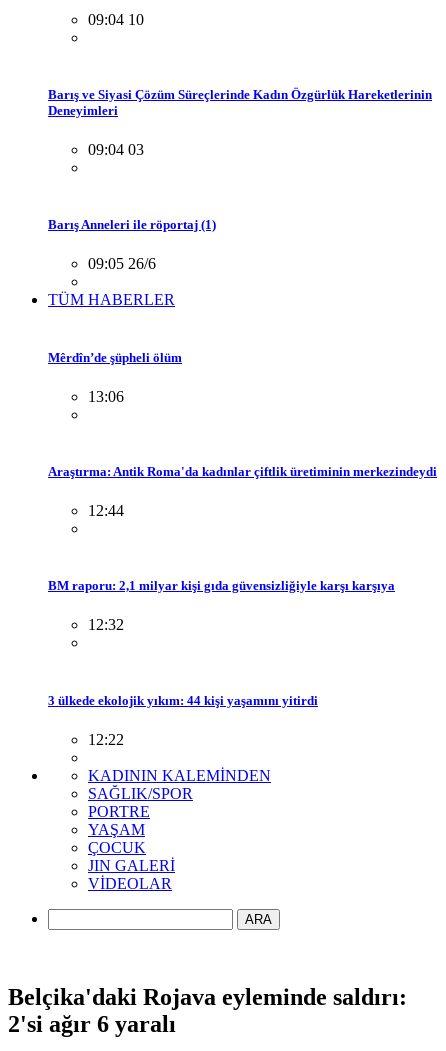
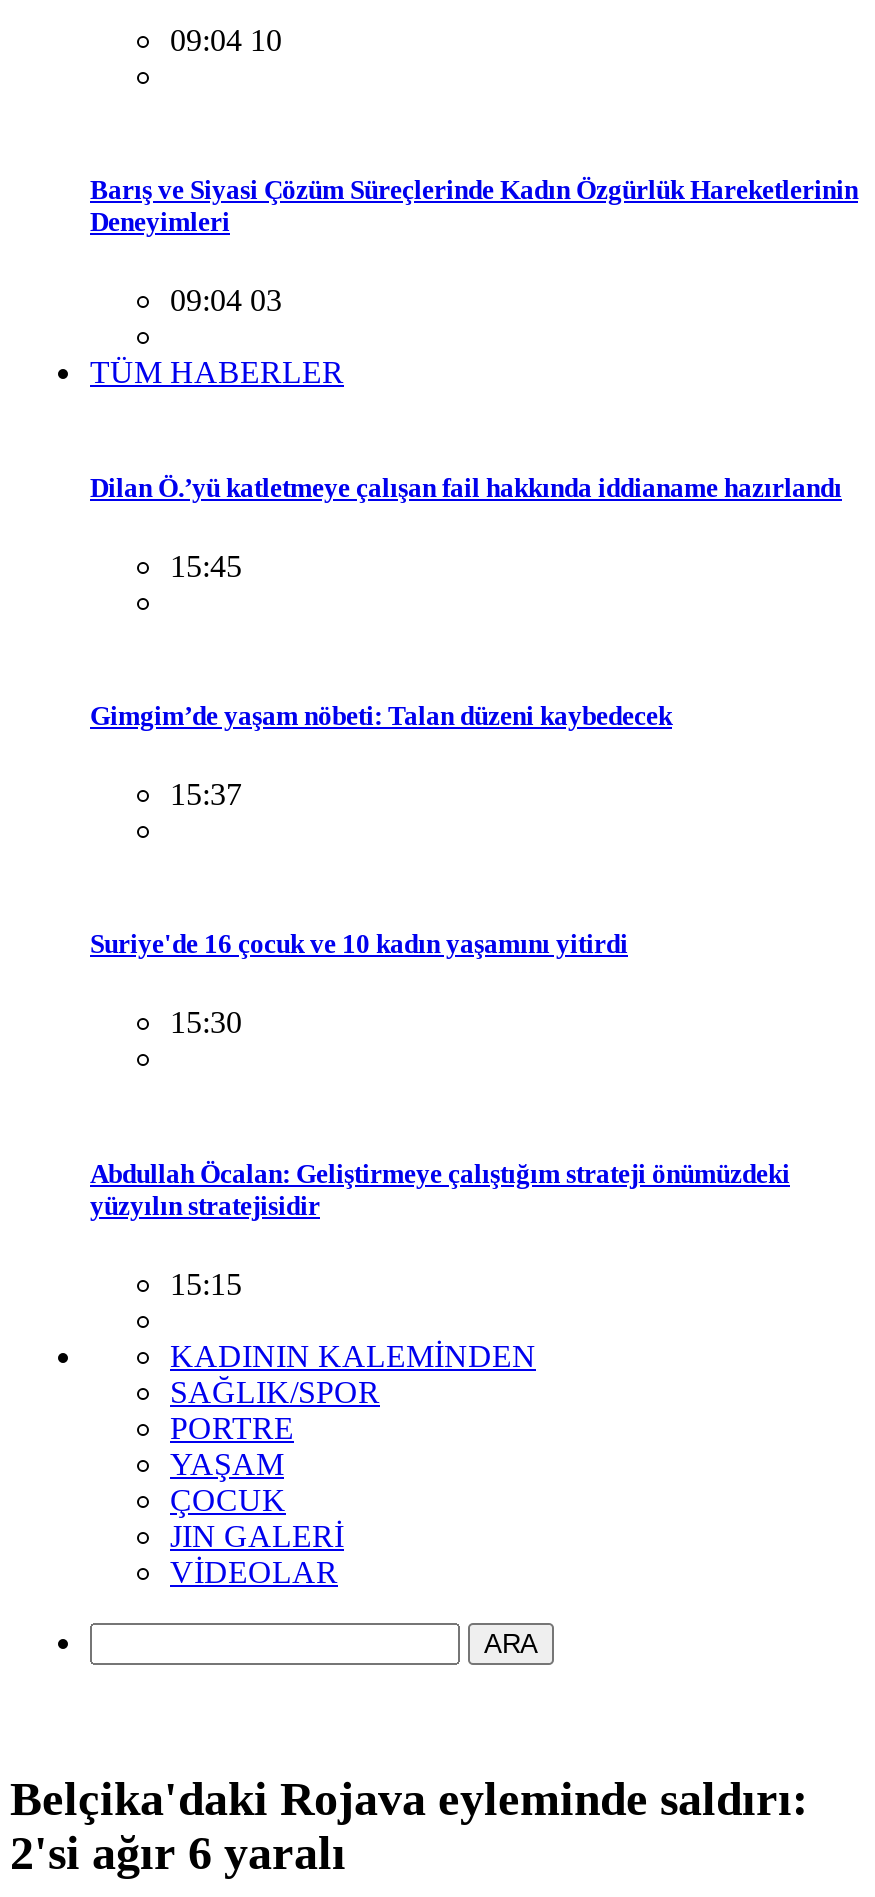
[48,217,216,272] Barış Anneleri ile röportaj (1) | 09:05 26/6 -> none
moved [48,291,175,308] -> [90,356,344,390]: TÜM HABERLER
[48,349,182,364] Mêrdîn’de şüpheli ölüm -> [90,472,842,502] Dilan Ö.’yü katletmeye çalışan fail hakkında iddianame hazırlandı
[88,388,124,405] 13:06 -> [170,549,242,583] 15:45
[48,464,437,479] Araştırma: Antik Roma'da kadınlar çiftlik üretiminin merkezindeydi -> [90,701,672,731] Gimgim’de yaşam nöbeti: Talan düzeni kaybedecek
[88,502,124,519] 12:44 -> [170,777,242,811] 15:37
[48,578,395,593] BM raporu: 2,1 milyar kişi gıda güvensizliğiyle karşı karşıya -> [90,930,628,960] Suriye'de 16 çocuk ve 10 kadın yaşamını yitirdi
[88,616,124,633] 12:32 -> [170,1006,242,1040] 15:30
[48,693,318,708] 3 ülkede ekolojik yıkım: 44 kişi yaşamını yitirdi -> [90,1158,790,1220] Abdullah Öcalan: Geliştirmeye çalıştığım strateji önümüzdeki | yüzyılın stratejisidir
[88,731,124,748] 12:22 -> [170,1267,242,1301] 15:15

